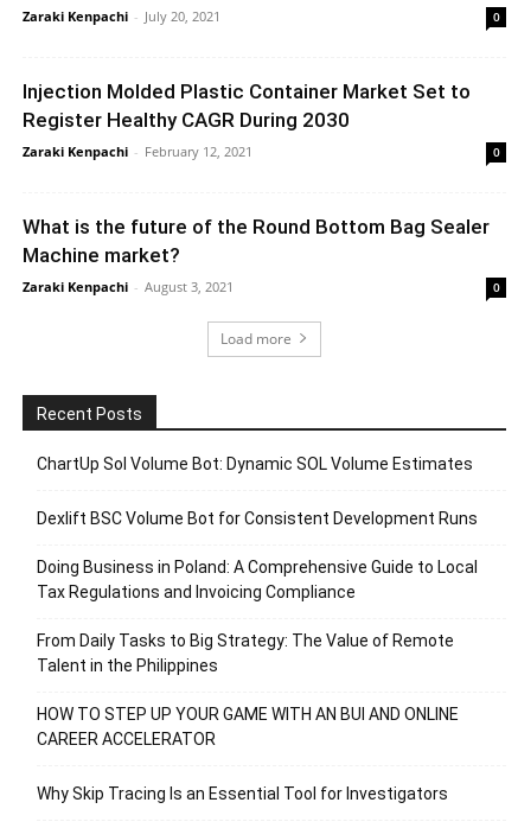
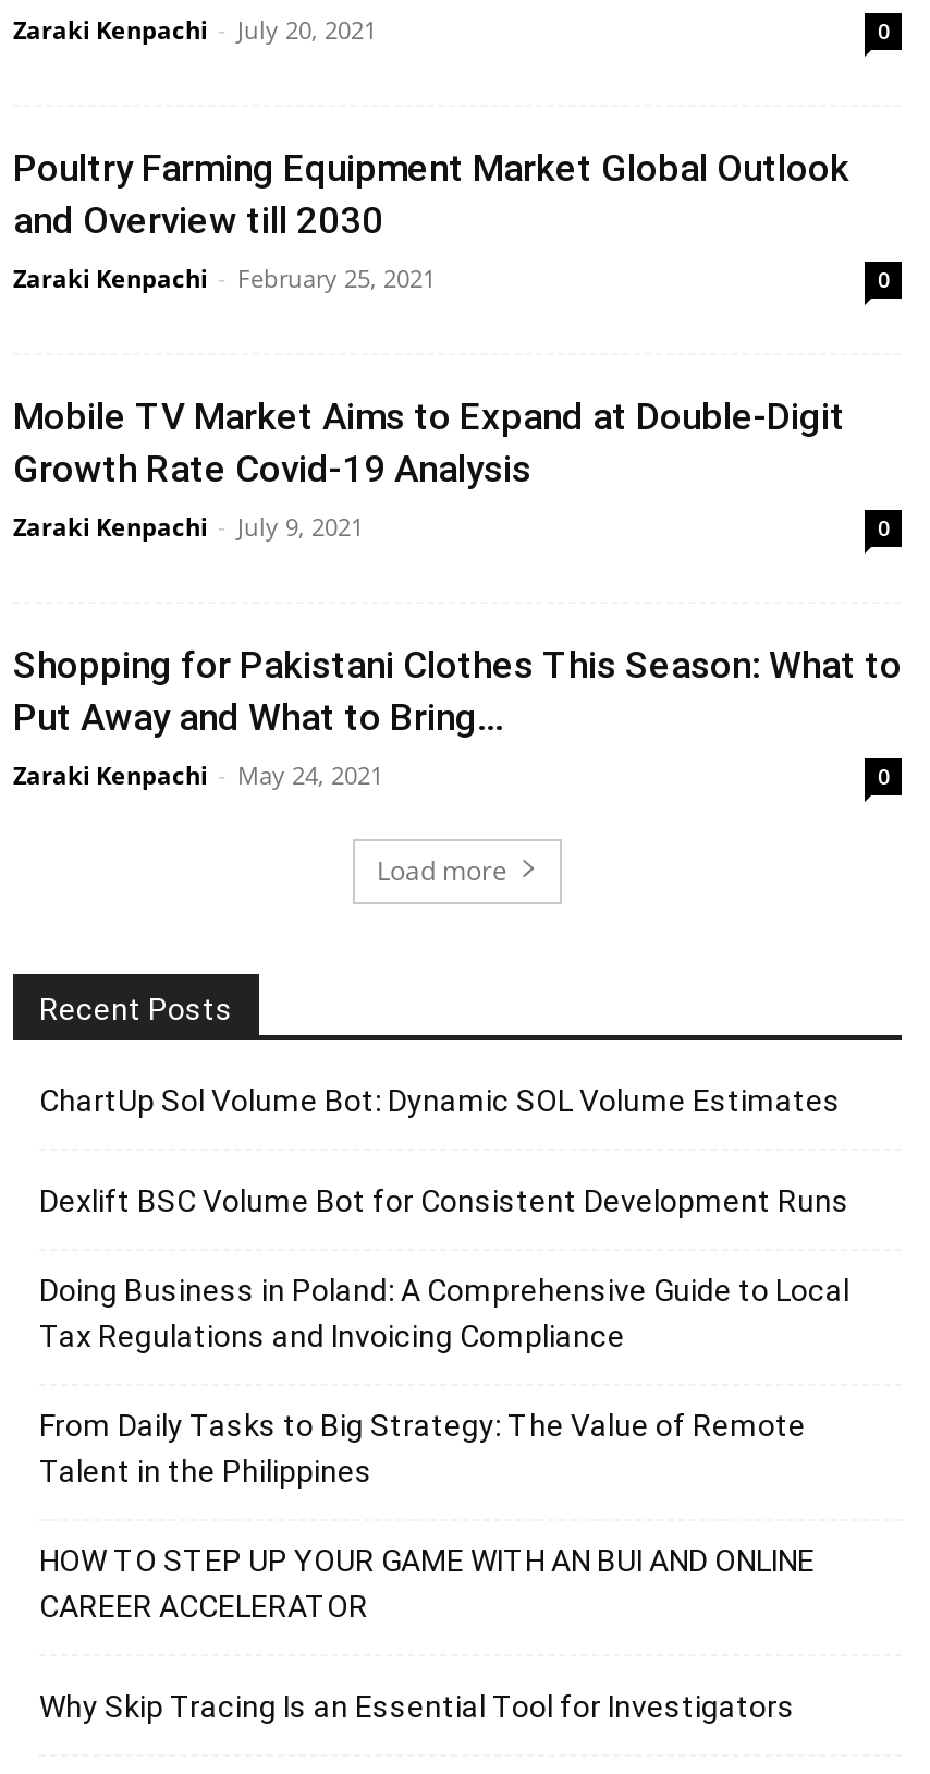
[23,79,471,160] Injection Molded Plastic Container Market Set to | Register Healthy CAGR During 2030 | Zaraki Kenpachi - February 12, 2021 -> [13,145,849,293] Poultry Farming Equipment Market Global Outlook | and Overview till 2030 | Zaraki Kenpachi - February 25, 2021
[23,214,490,295] What is the future of the Round Bottom Bag Sealer | Machine market? | Zaraki Kenpachi - August 3, 2021 -> [13,394,902,790] Mobile TV Market Aims to Expand at Double-Digit | Growth Rate Covid-19 Analysis | Zaraki Kenpachi - July 9, 2021 | 0 | Shopping for Pakistani Clothes This Season: What to | Put Away and What to Bring... | Zaraki Kenpachi - May 24, 2021

